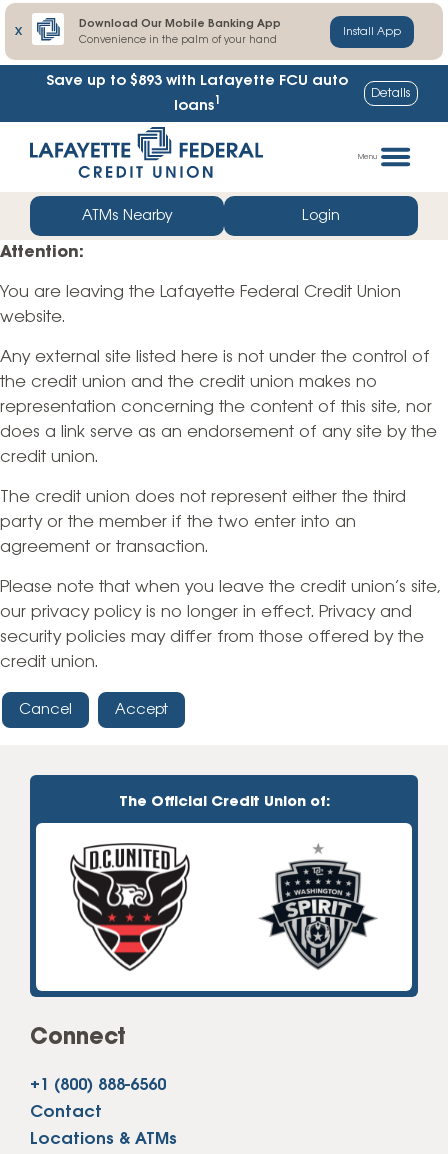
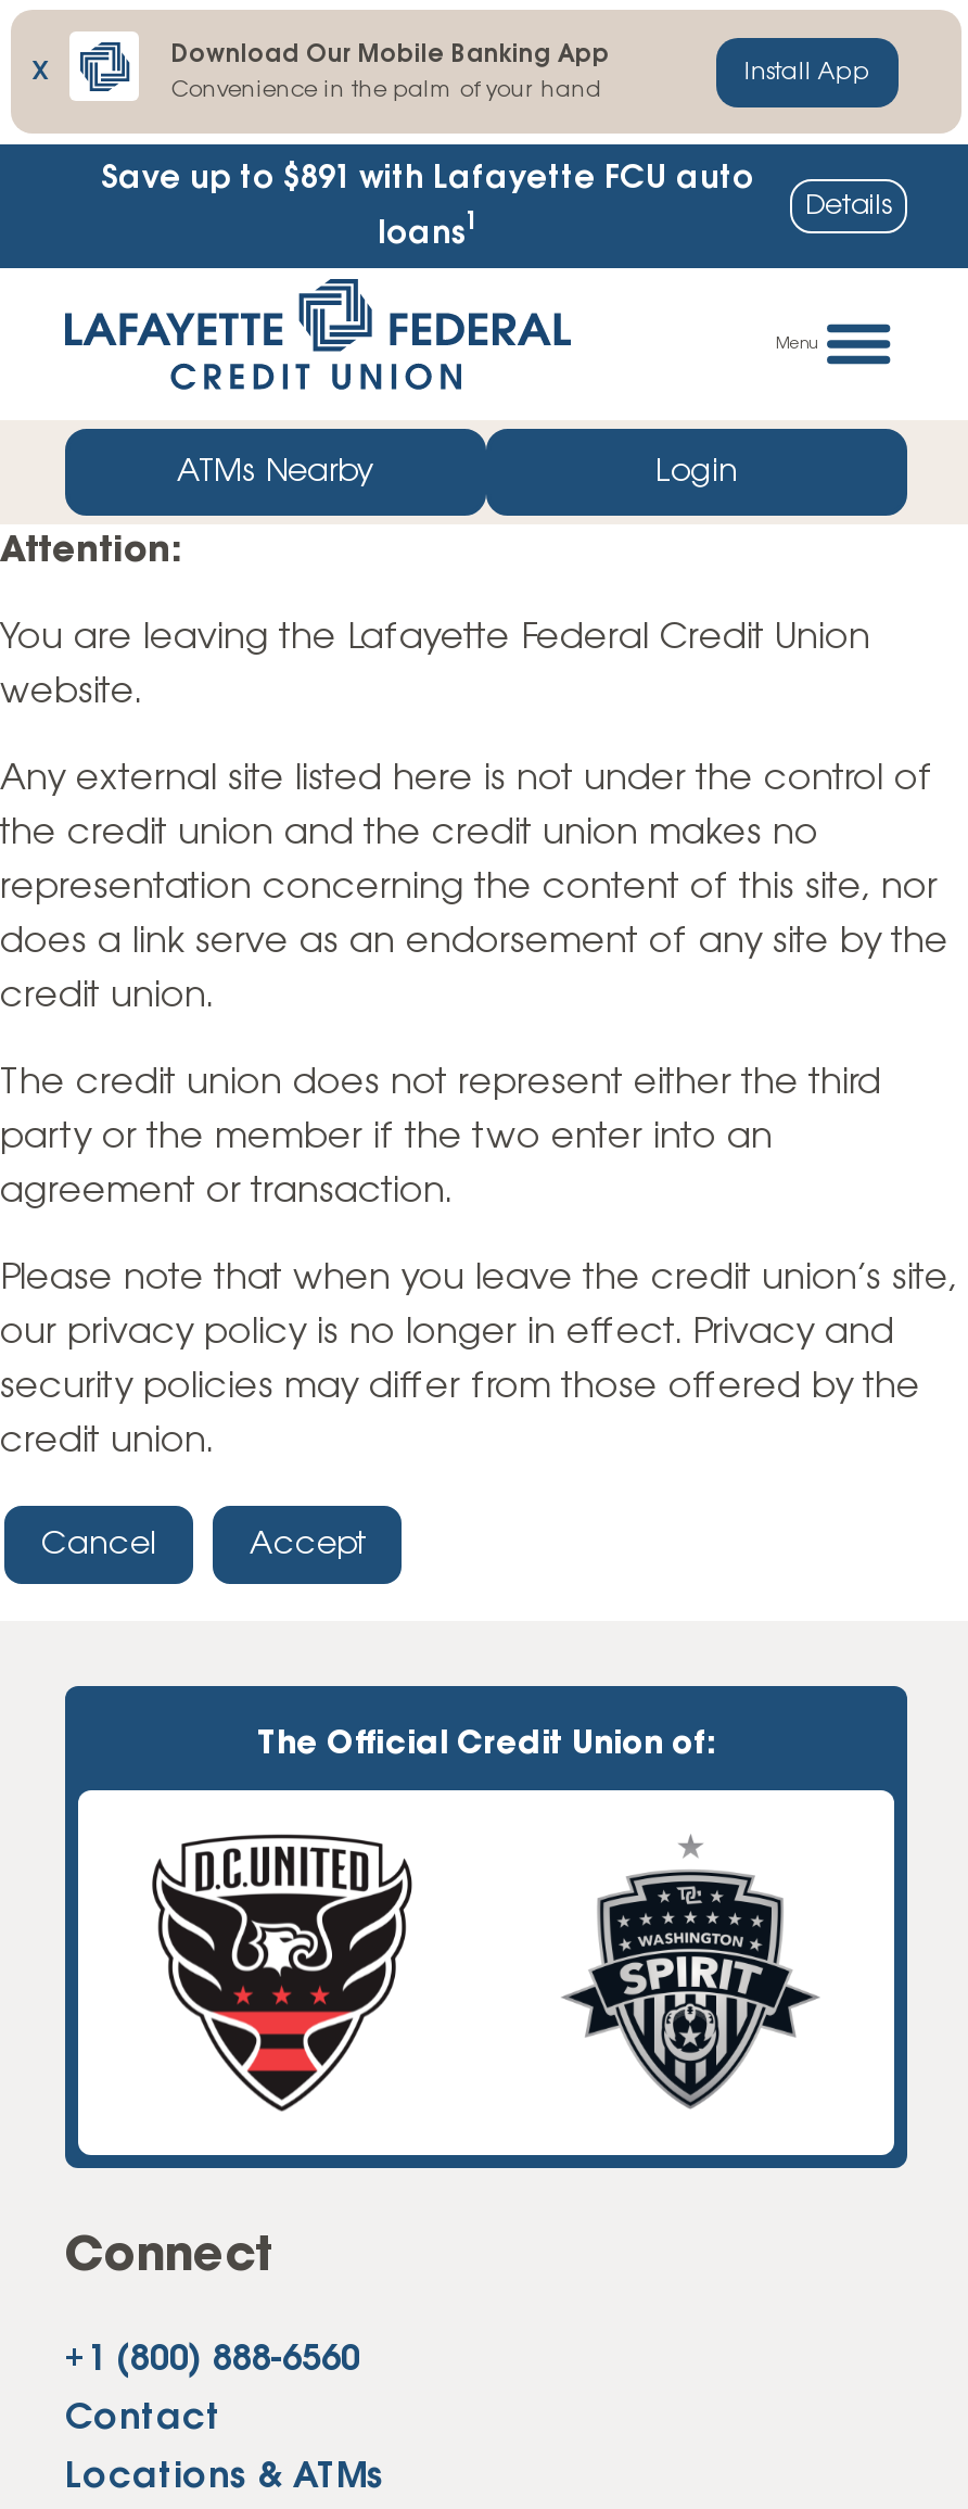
[46,73,348,89] Save up to $893 with Lafayette FCU auto -> [101,162,754,197] Save up to $891 with Lafayette FCU auto

